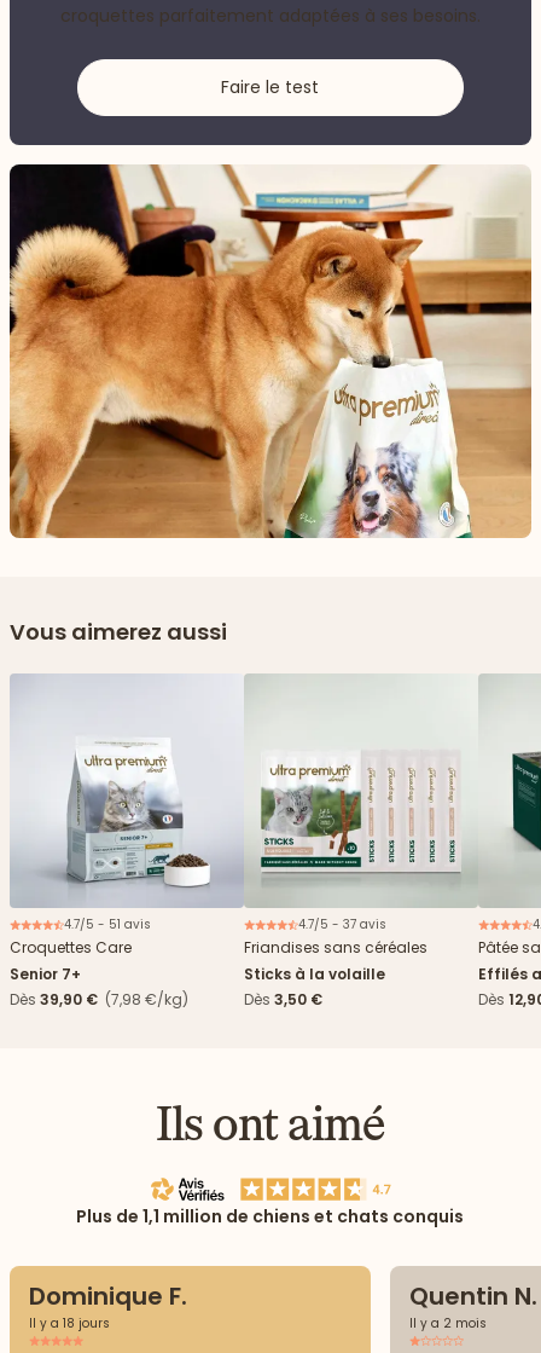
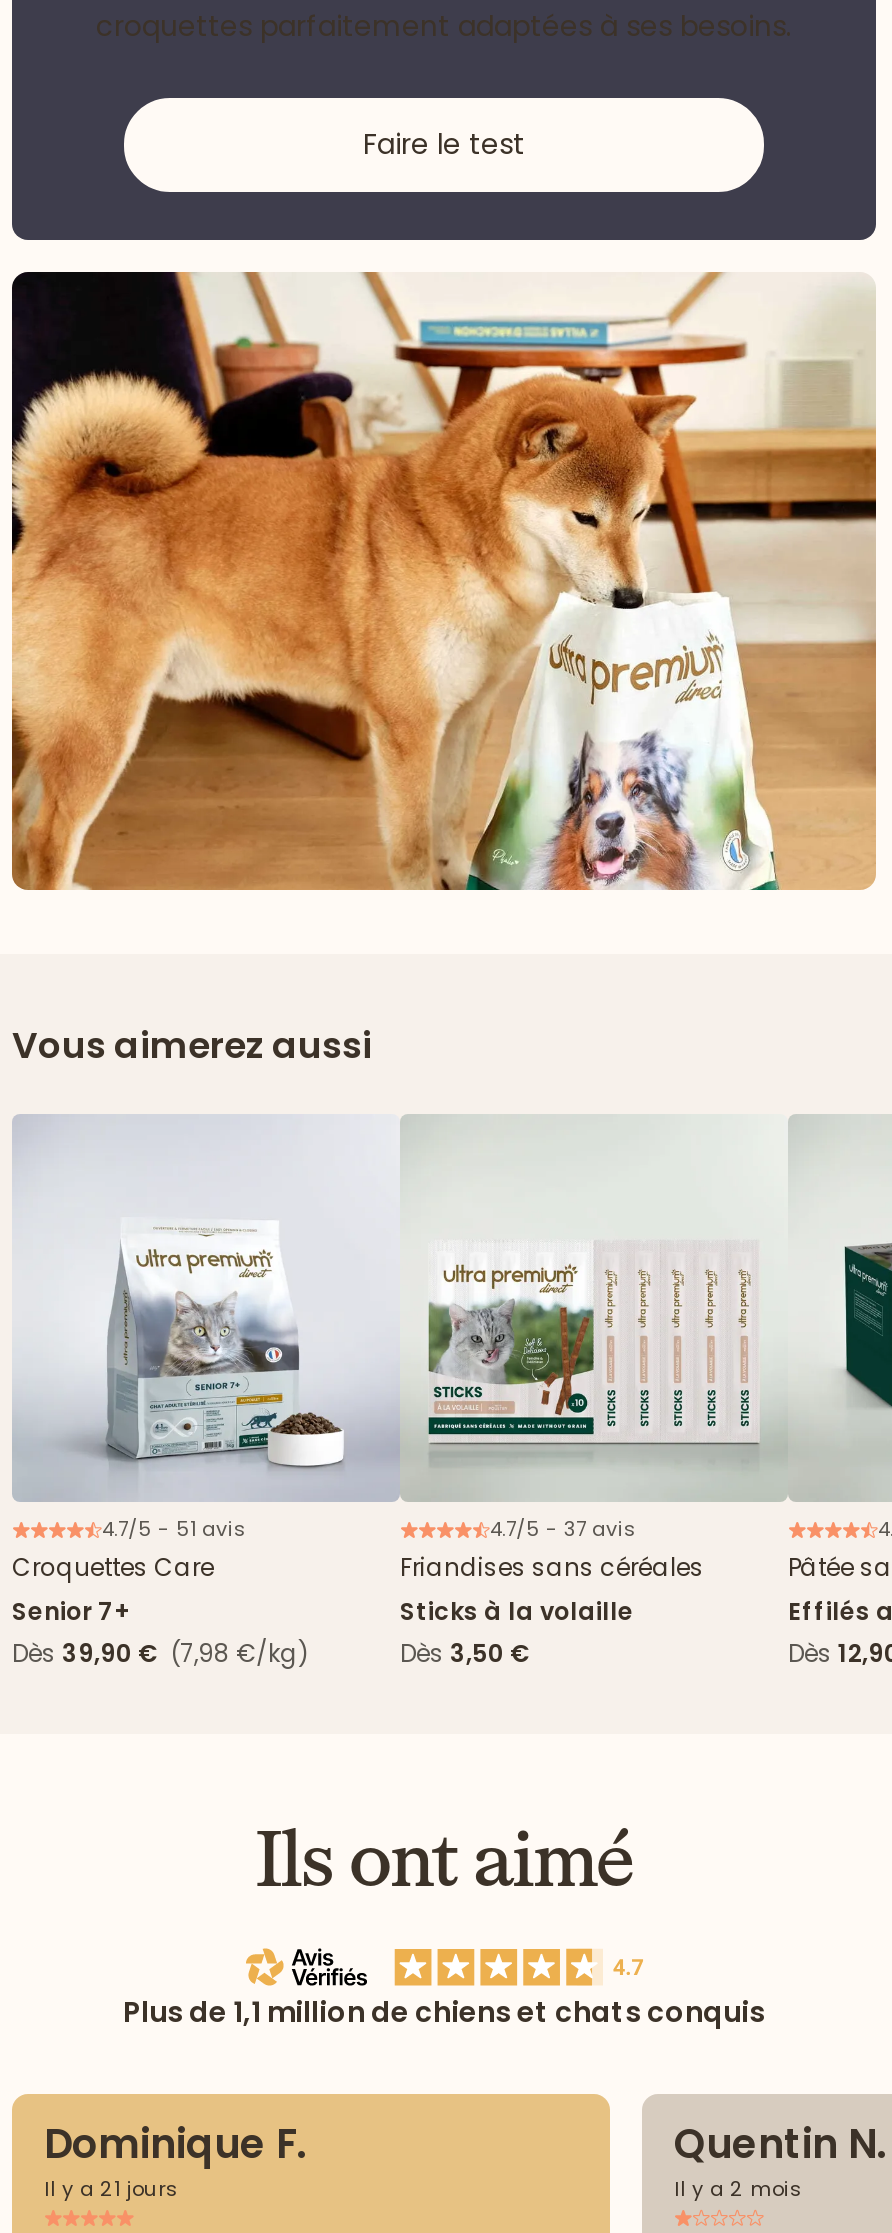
[29,1314,110,1332] Il y a 18 jours -> [44,2174,178,2204] Il y a 21 jours

